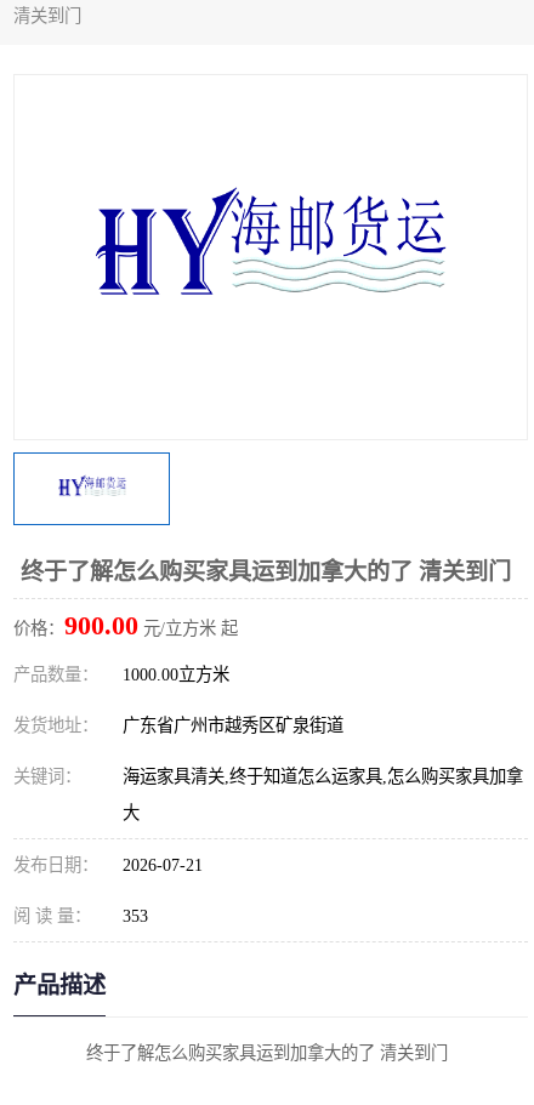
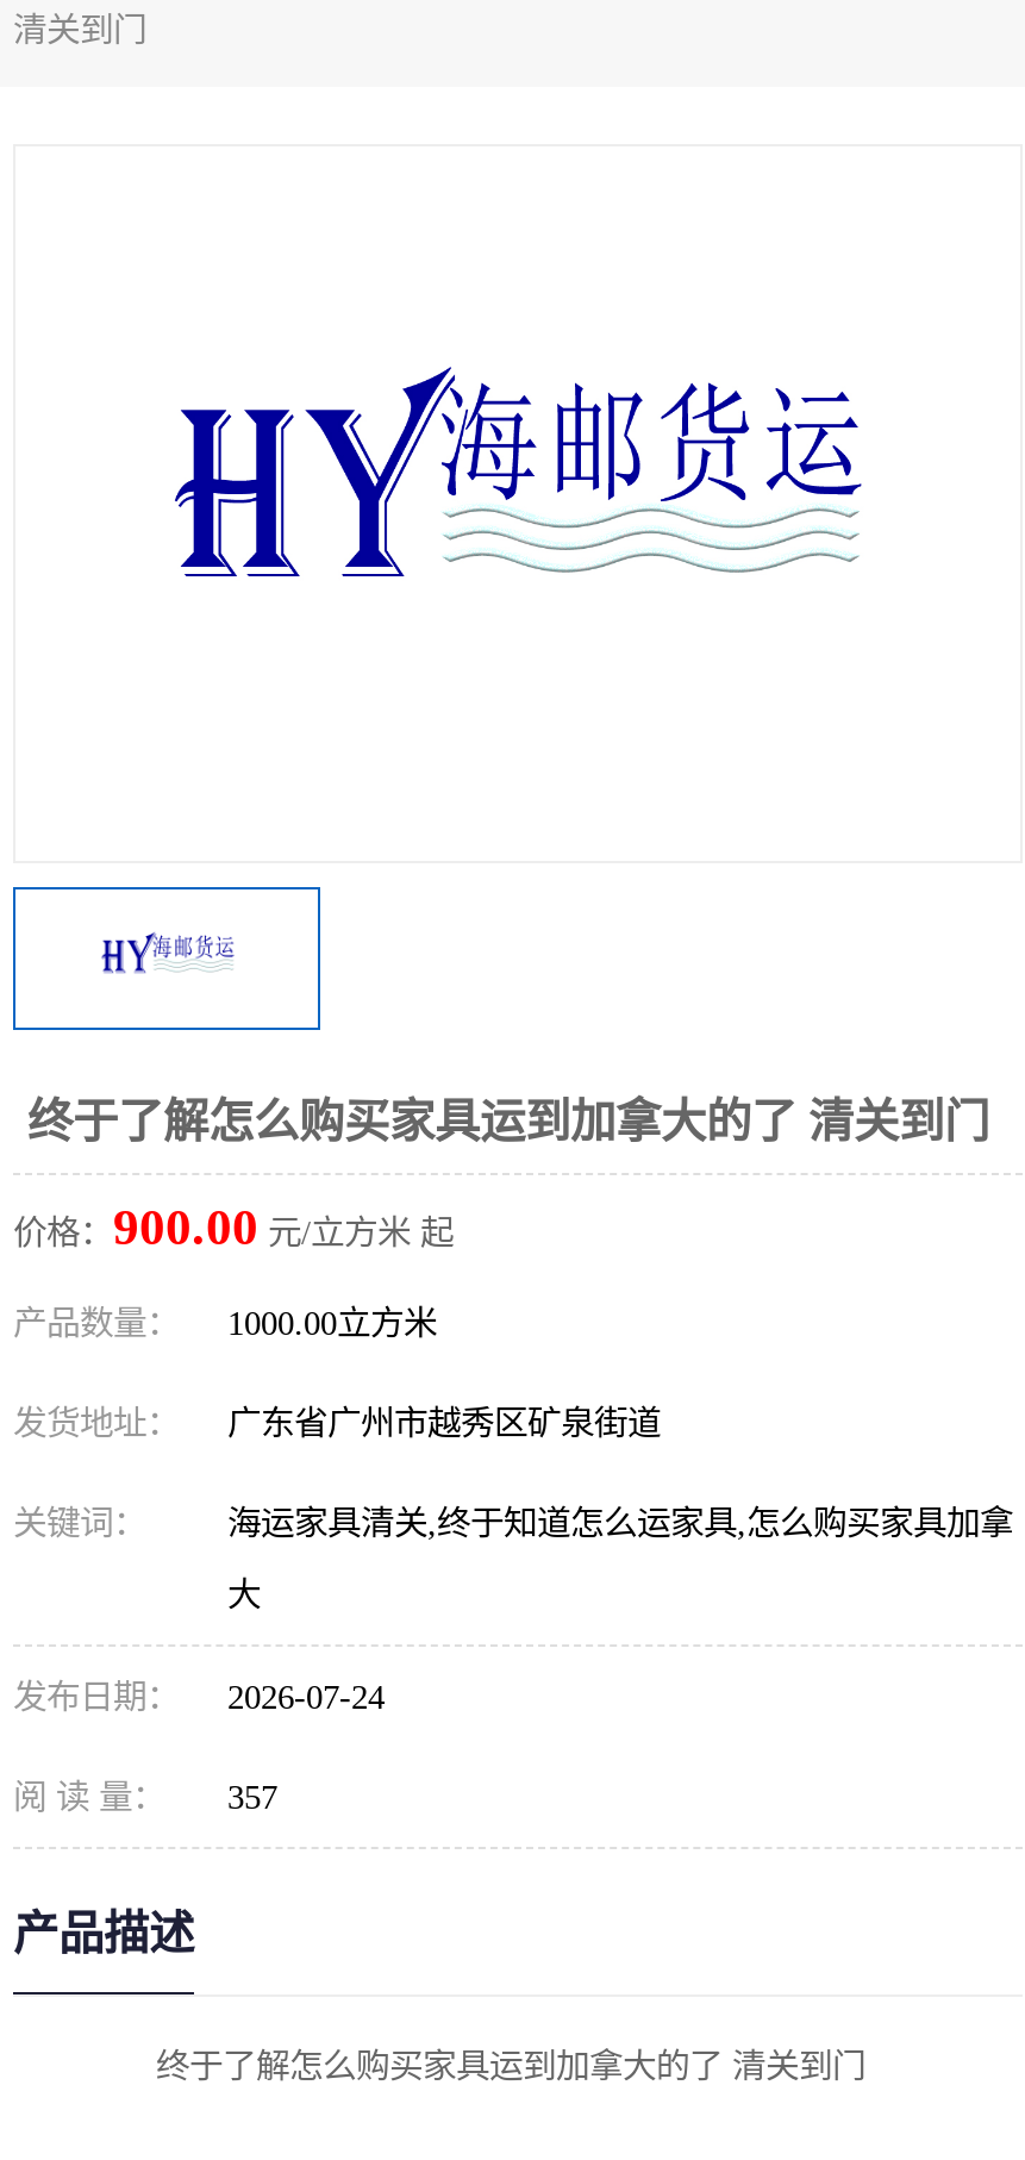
[13,855,203,875] 发布日期： 2026-07-21 -> [13,1678,385,1716] 发布日期： 2026-07-24
[13,906,148,925] 阅 读 量： 353 -> [13,1778,277,1816] 阅 读 量： 357

